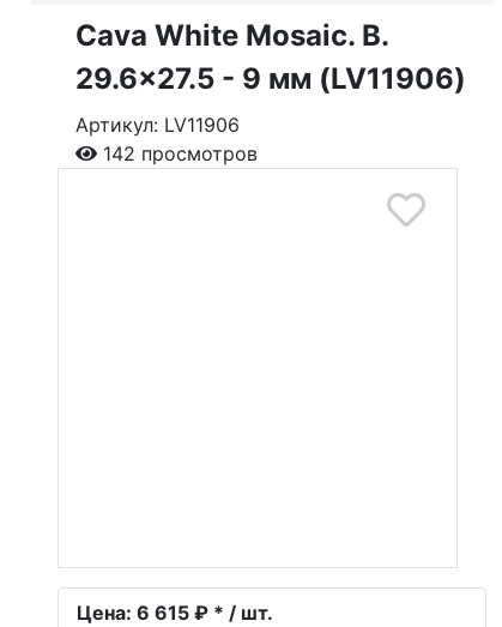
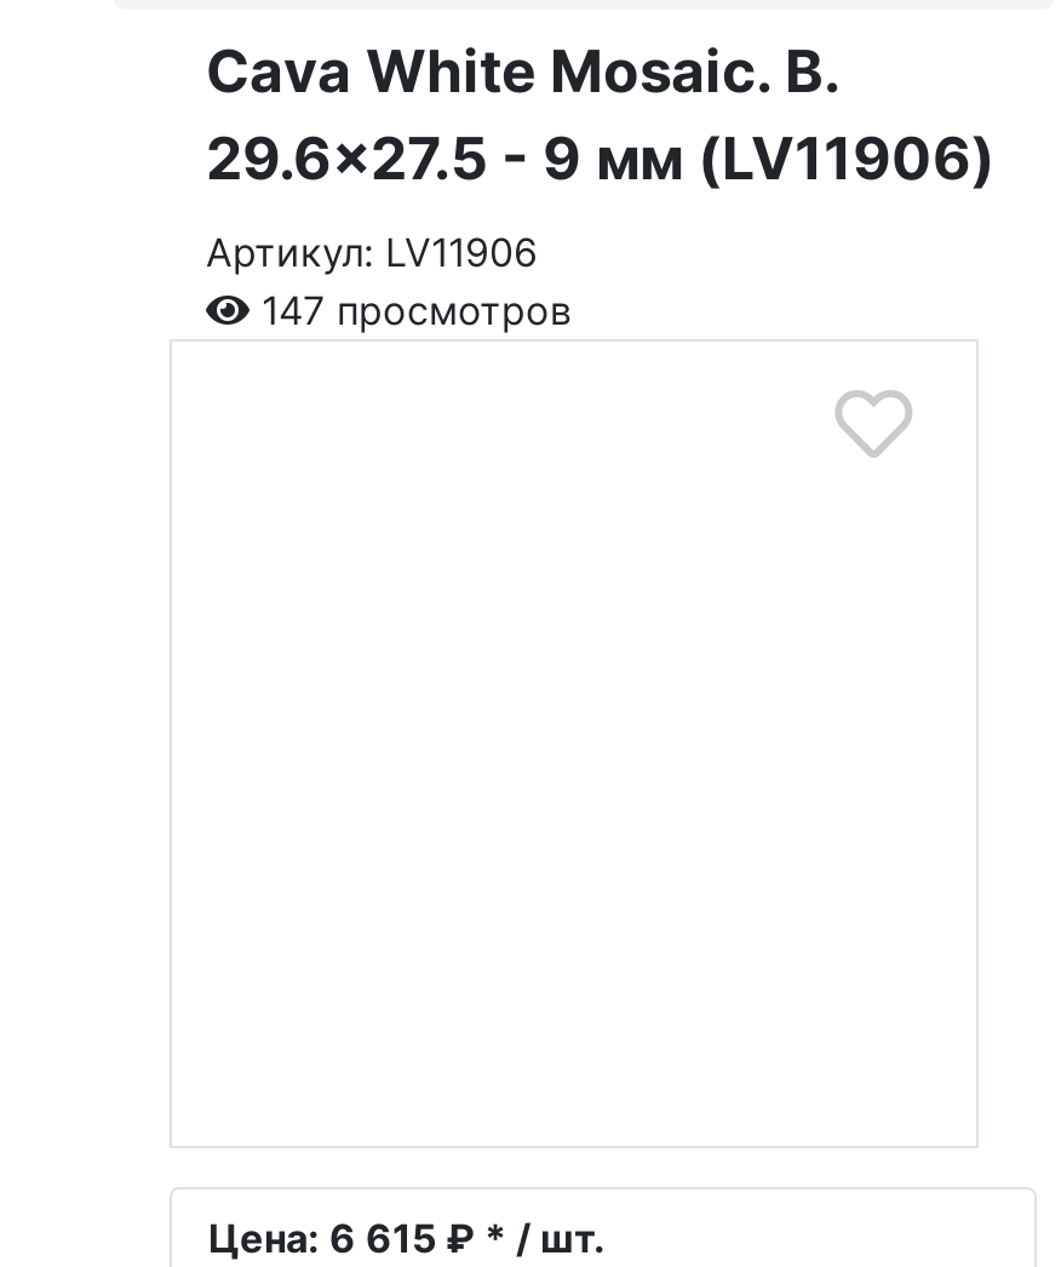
[97,141,258,165] 142 просмотров -> [250,285,572,334] 147 просмотров

